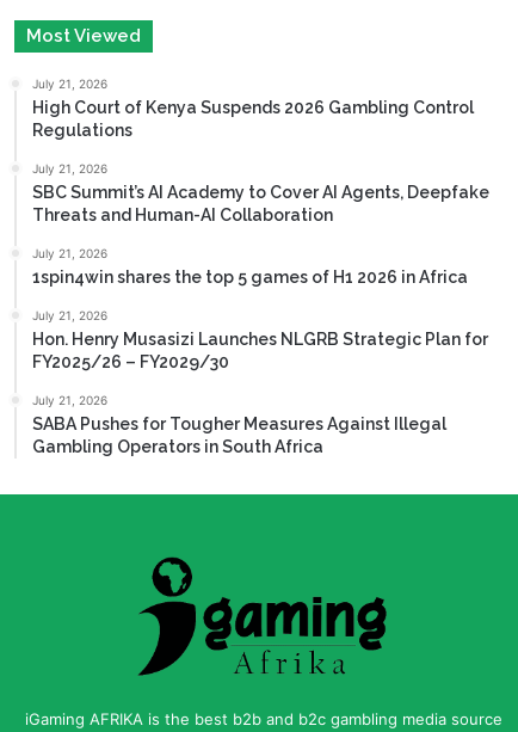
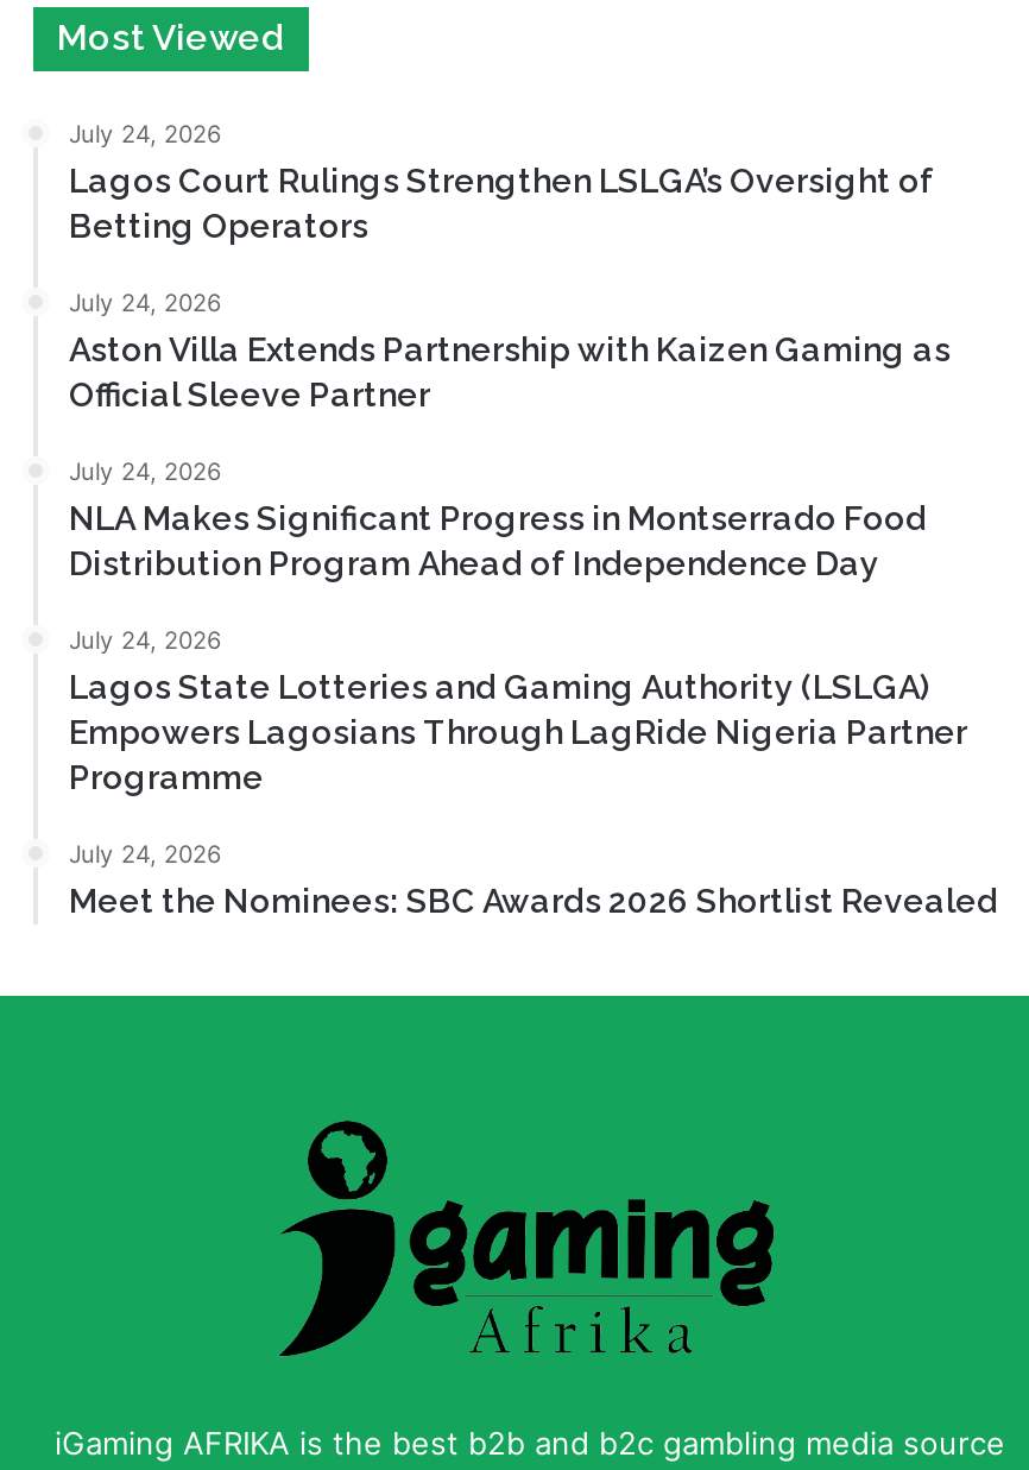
[32,76,474,139] July 21, 2026 | High Court of Kenya Suspends 2026 Gambling Control | Regulations -> [69,119,934,245] July 24, 2026 | Lagos Court Rulings Strengthen LSLGA’s Oversight of | Betting Operators
[32,161,489,224] July 21, 2026 | SBC Summit’s AI Academy to Cover AI Agents, Deepfake | Threats and Human-AI Collaboration -> [69,288,951,414] July 24, 2026 | Aston Villa Extends Partnership with Kaizen Gaming as | Official Sleeve Partner
[32,246,468,286] July 21, 2026 | 1spin4win shares the top 5 games of H1 2026 in Africa -> [69,457,927,583] July 24, 2026 | NLA Makes Significant Progress in Montserrado Food | Distribution Program Ahead of Independence Day
[32,308,488,371] July 21, 2026 | Hon. Henry Musasizi Launches NLGRB Strategic Plan for | FY2025/26 – FY2029/30 -> [69,625,967,796] July 24, 2026 | Lagos State Lotteries and Gaming Authority (LSLGA) | Empowers Lagosians Through LagRide Nigeria Partner | Programme
[32,392,446,456] July 21, 2026 | SABA Pushes for Tougher Measures Against Illegal | Gambling Operators in South Africa -> [69,839,998,920] July 24, 2026 | Meet the Nominees: SBC Awards 2026 Shortlist Revealed

